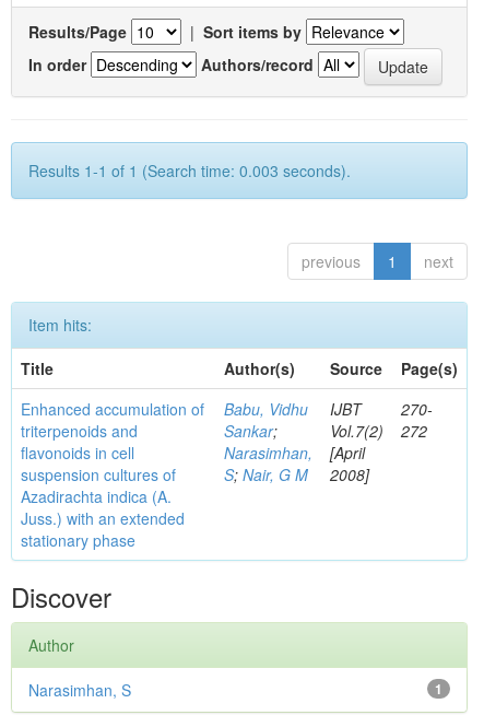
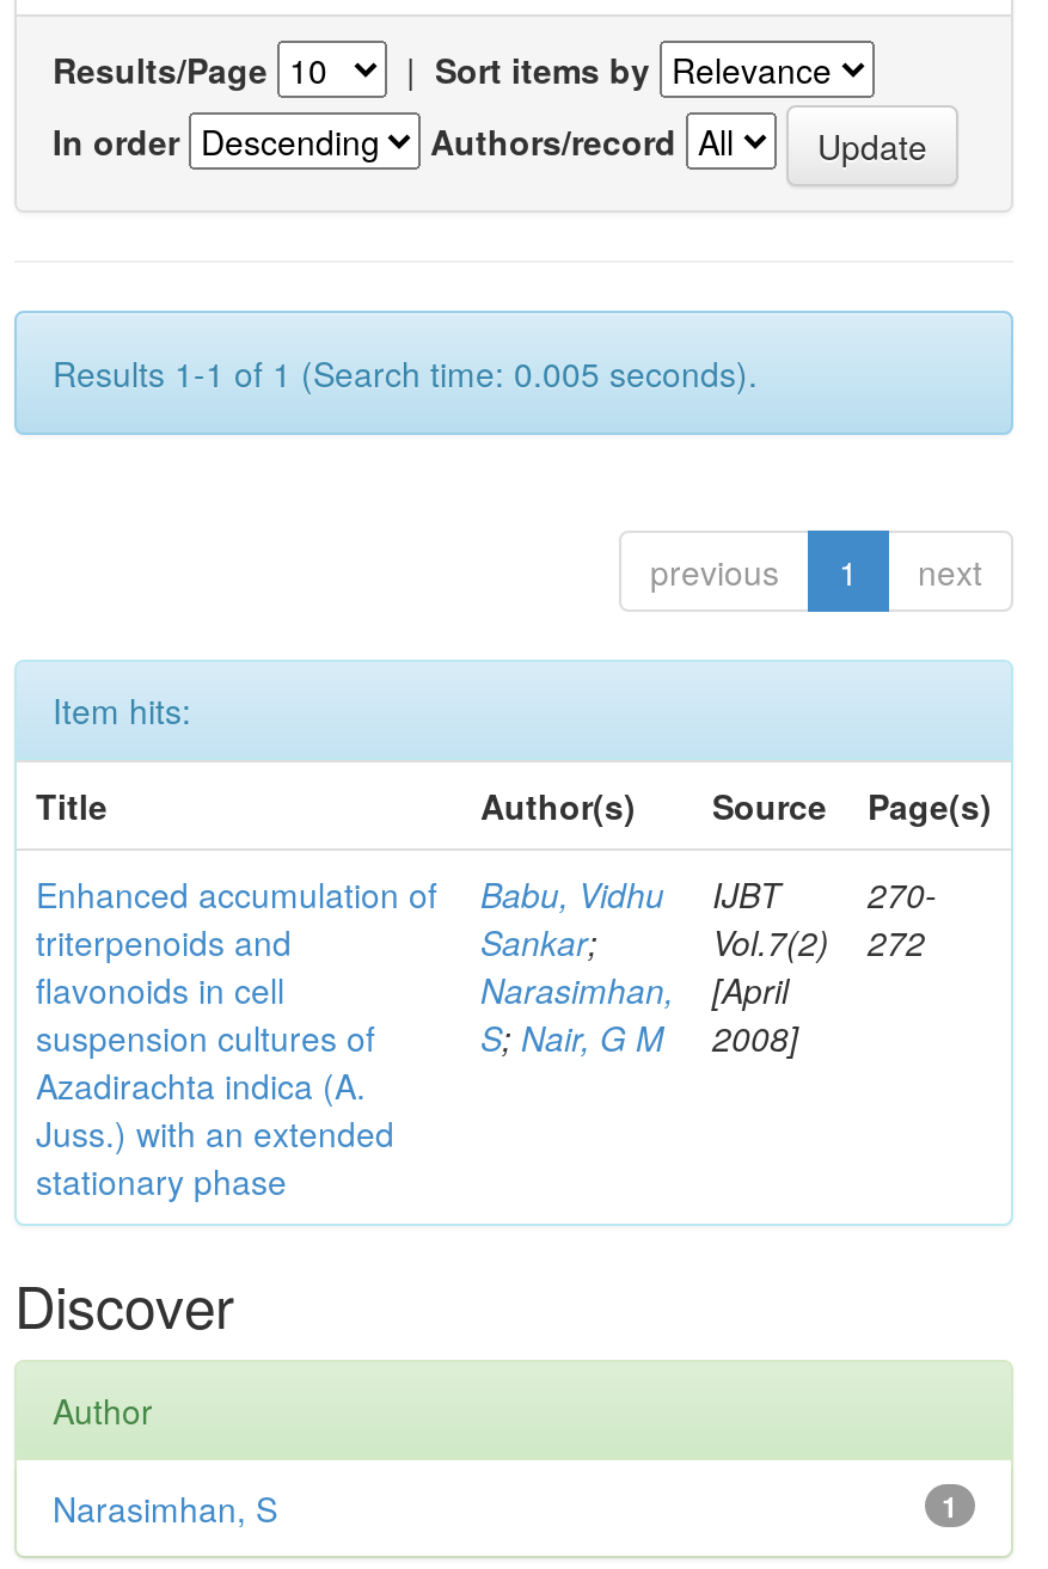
[28,160,351,181] Results 1-1 of 1 (Search time: 0.003 seconds). -> [53,349,758,397] Results 1-1 of 1 (Search time: 0.005 seconds).

